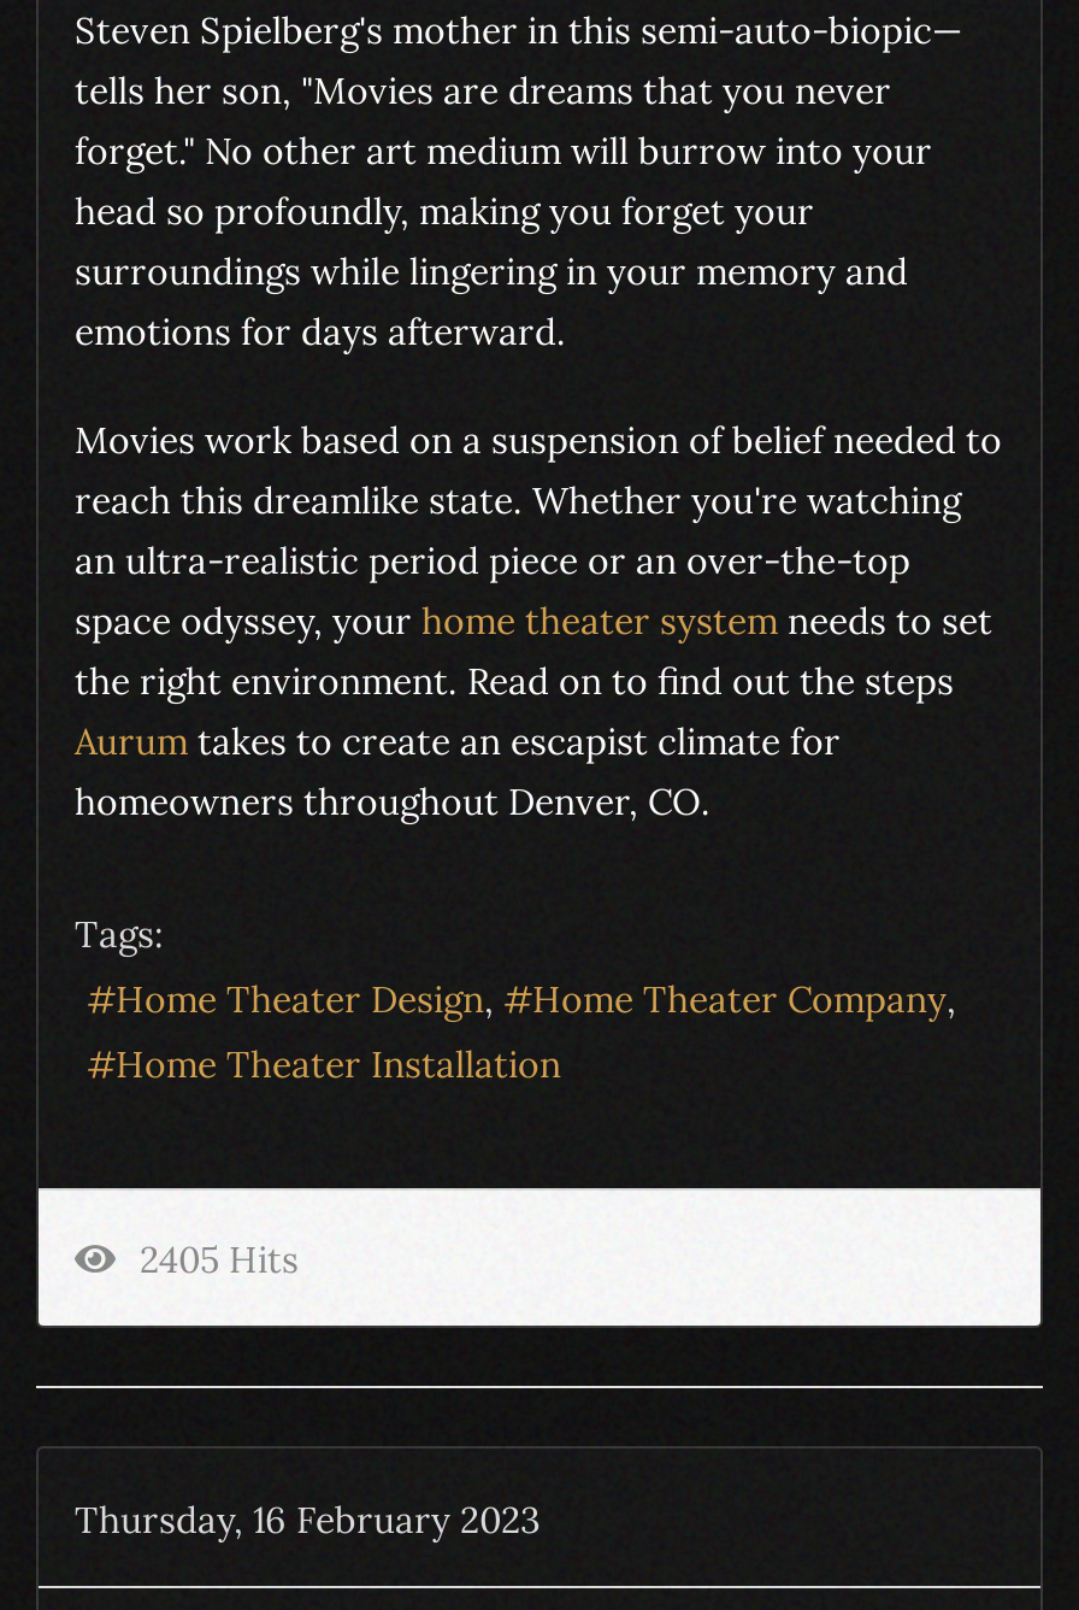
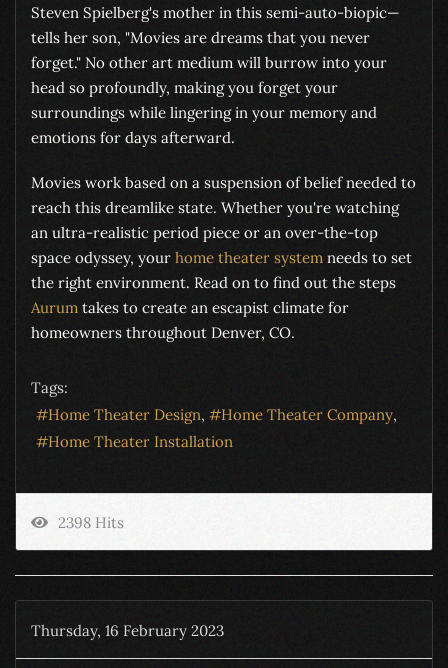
[120,1237,299,1283] 2405 Hits -> [50,513,124,532] 2398 Hits

